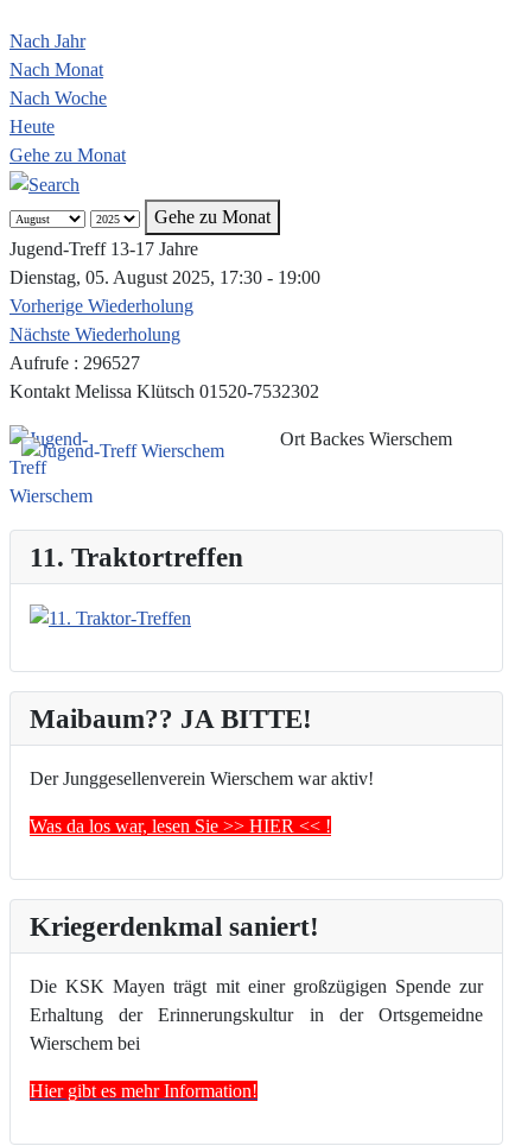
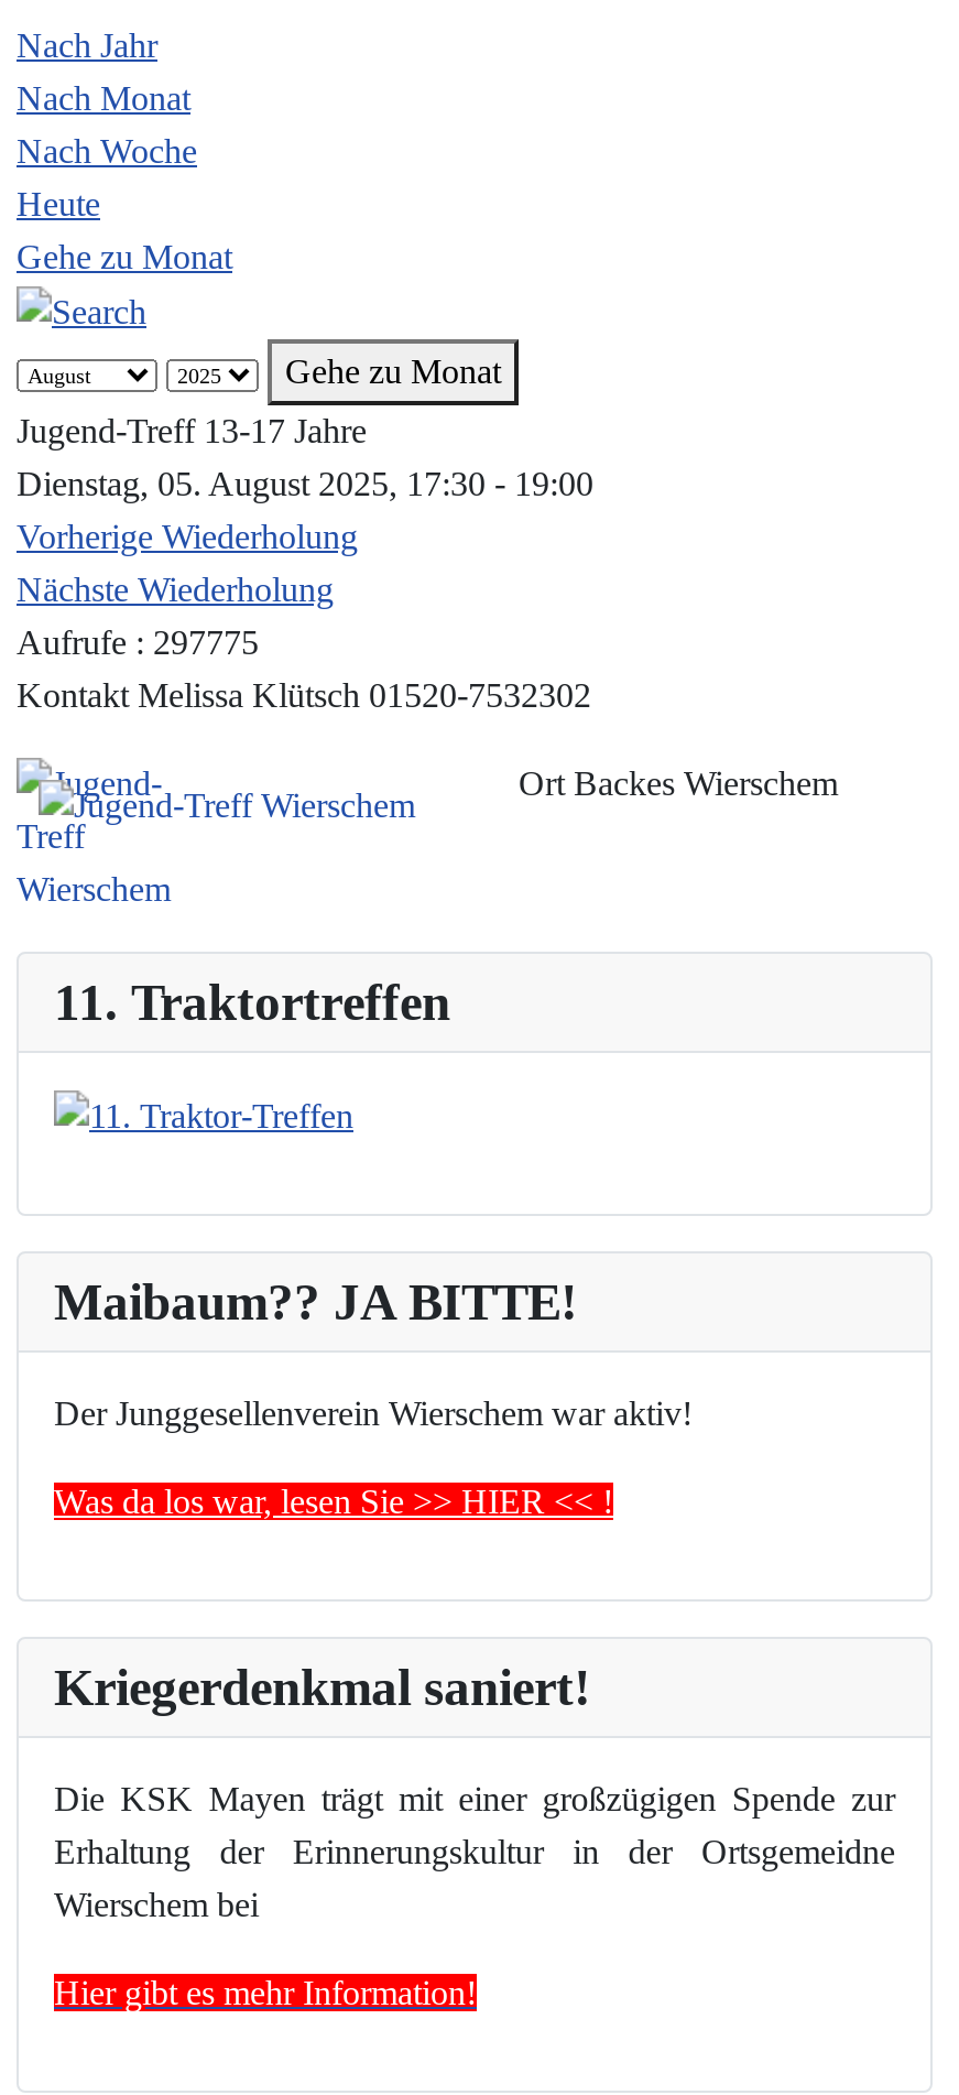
[9,353,140,373] Aufrufe: 296527 -> [17,623,259,661] Aufrufe: 297775

